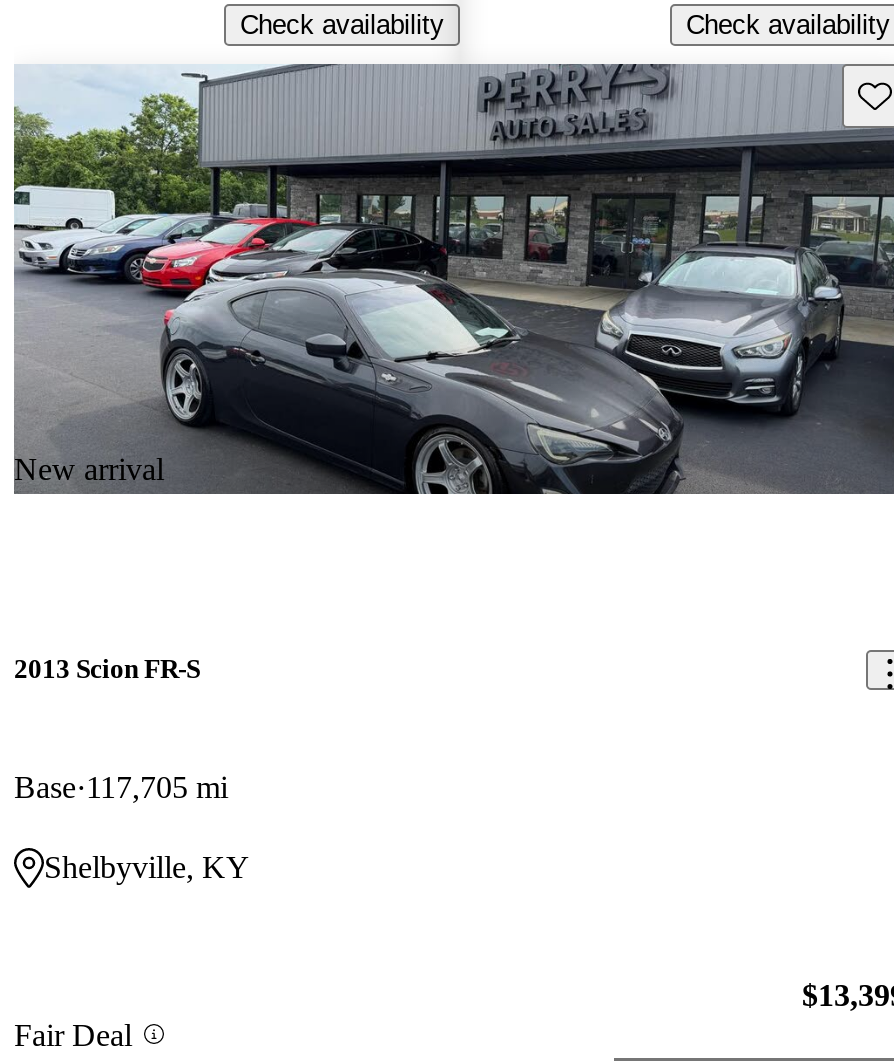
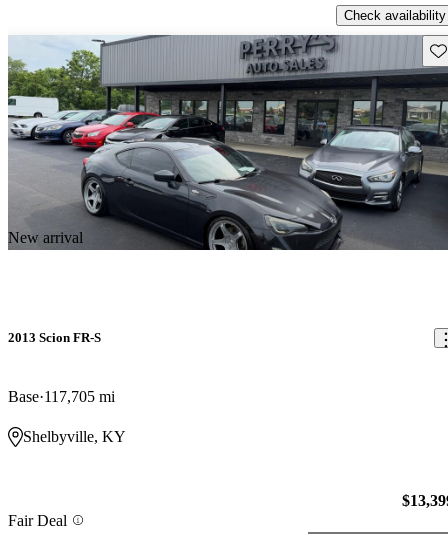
[240,10,444,40] Check availability -> none

